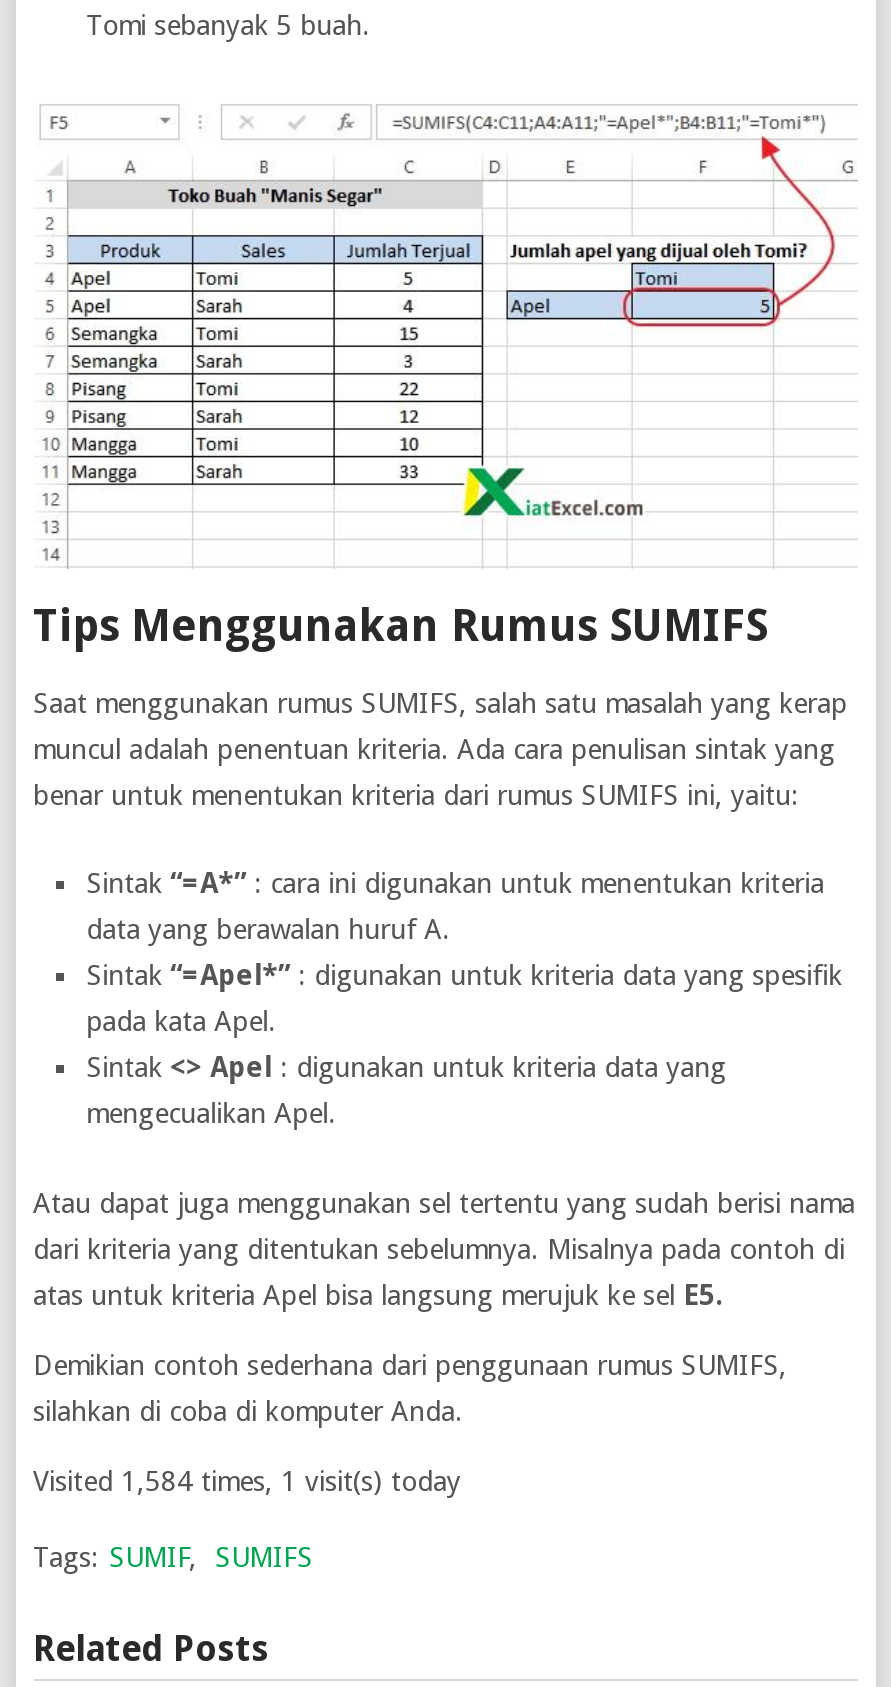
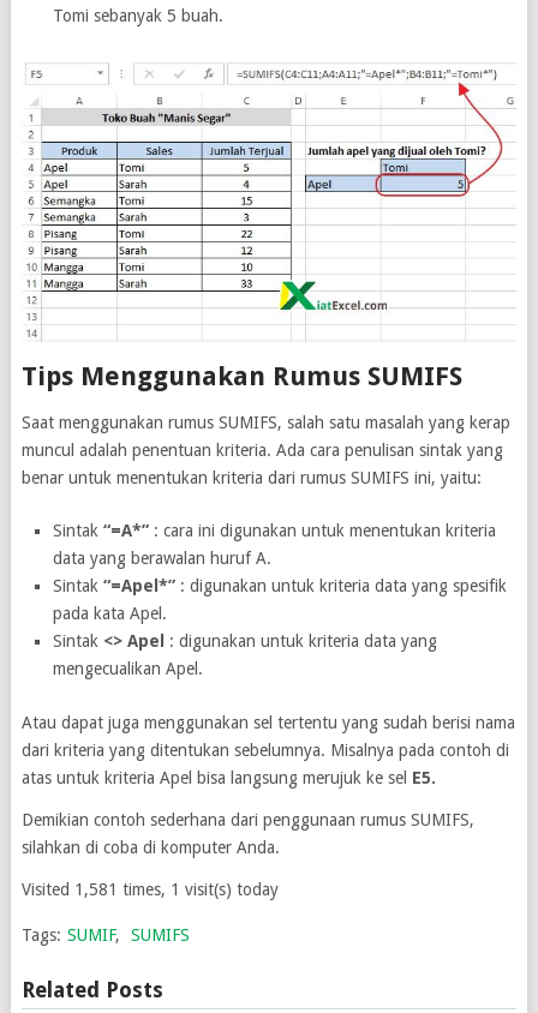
[33,1465,461,1497] Visited 1,584 times, 1 visit(s) today -> [21,880,278,899] Visited 1,581 times, 1 visit(s) today

